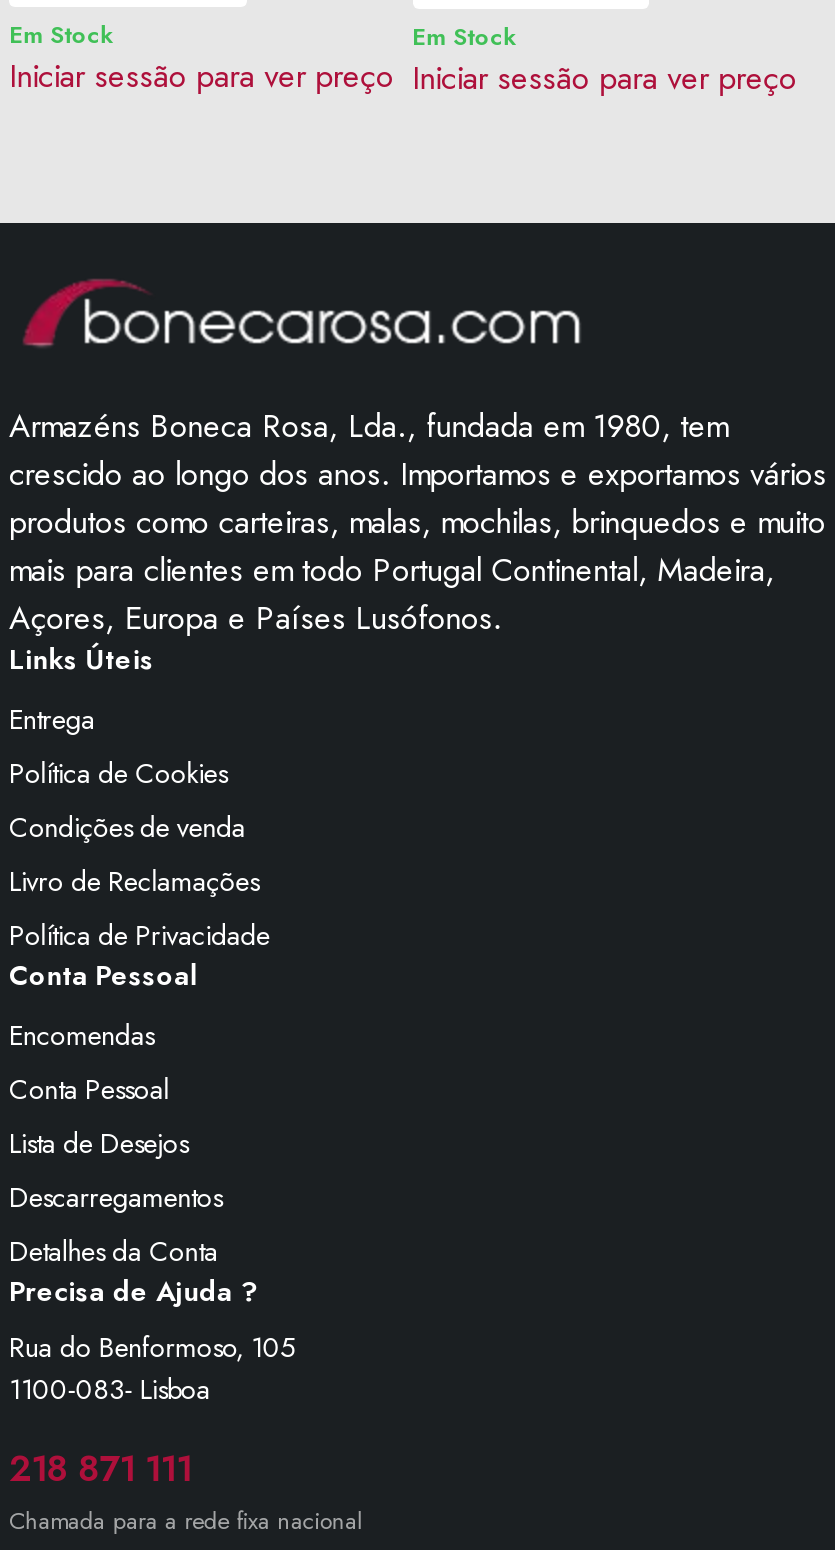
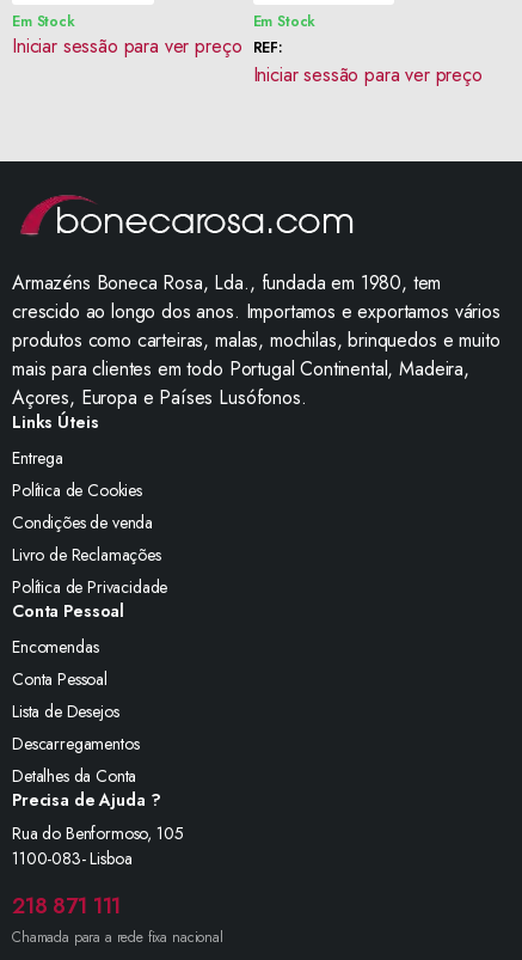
none -> [253,37,282,59] REF:

